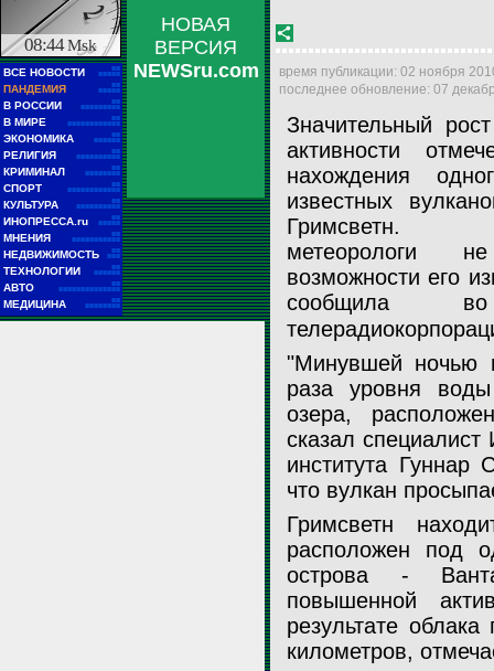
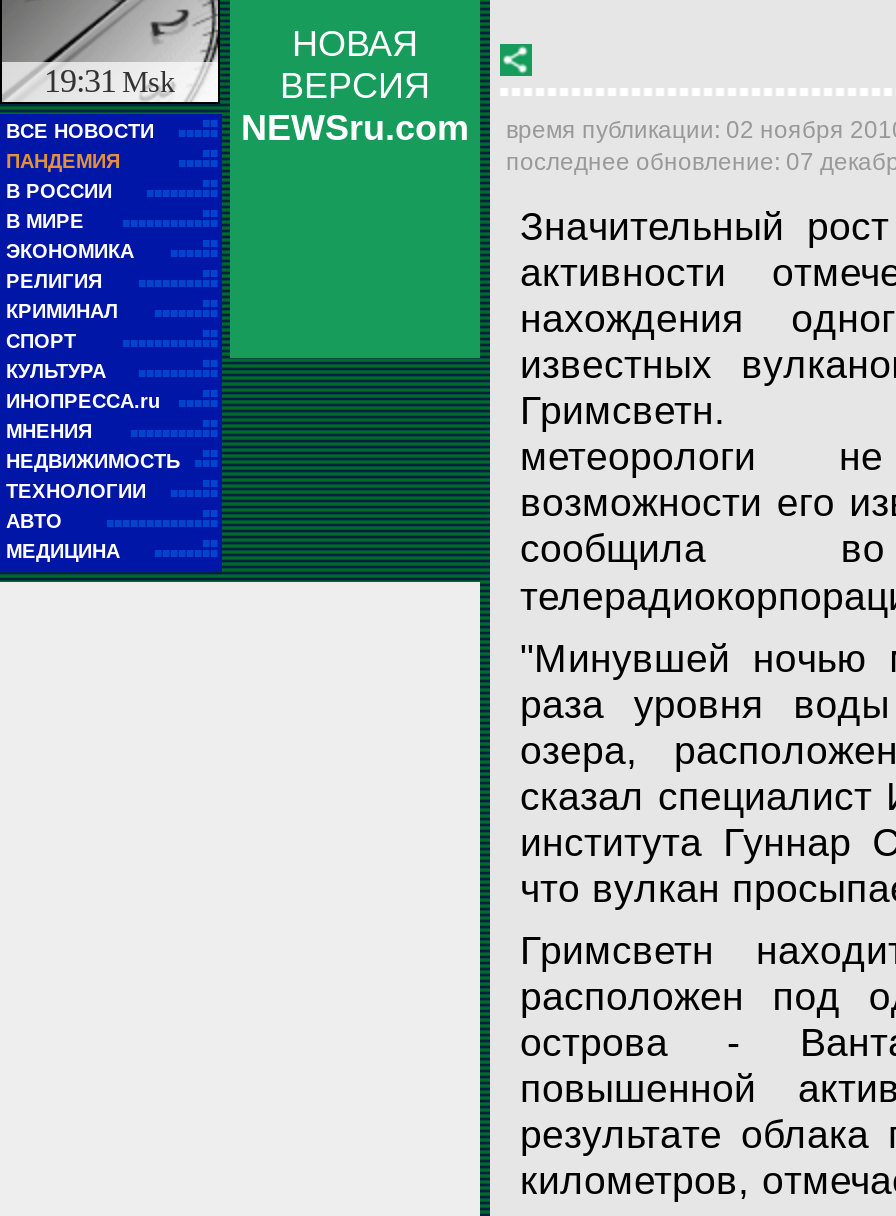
[24,34,97,55] 08:44 Msk -> [44,62,176,100] 19:31 Msk

